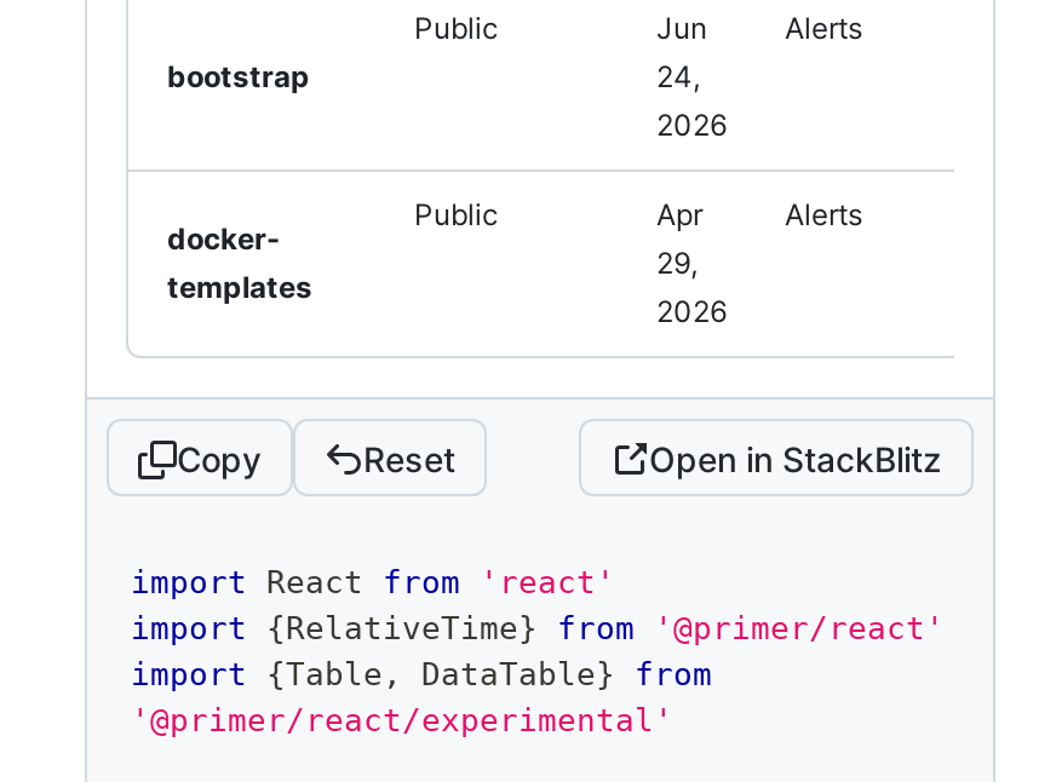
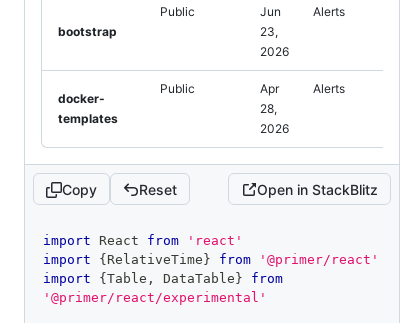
[656,58,700,94] 24, -> [260,24,278,39] 23,
[656,245,698,281] 29, -> [260,101,277,116] 28,

